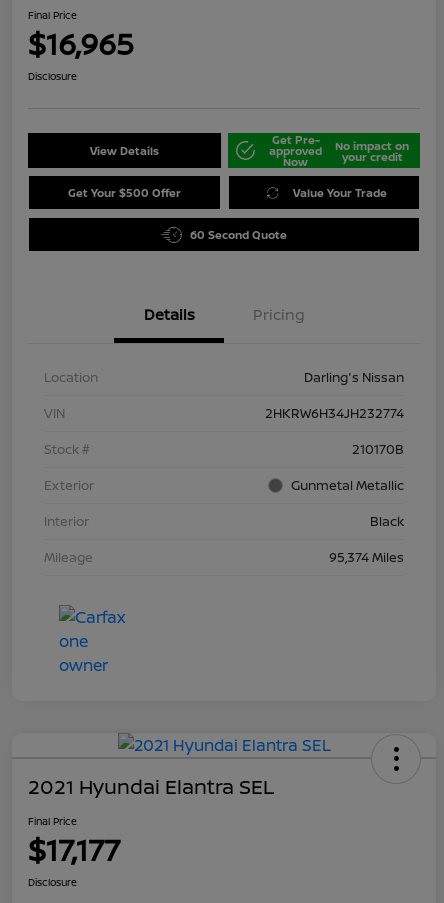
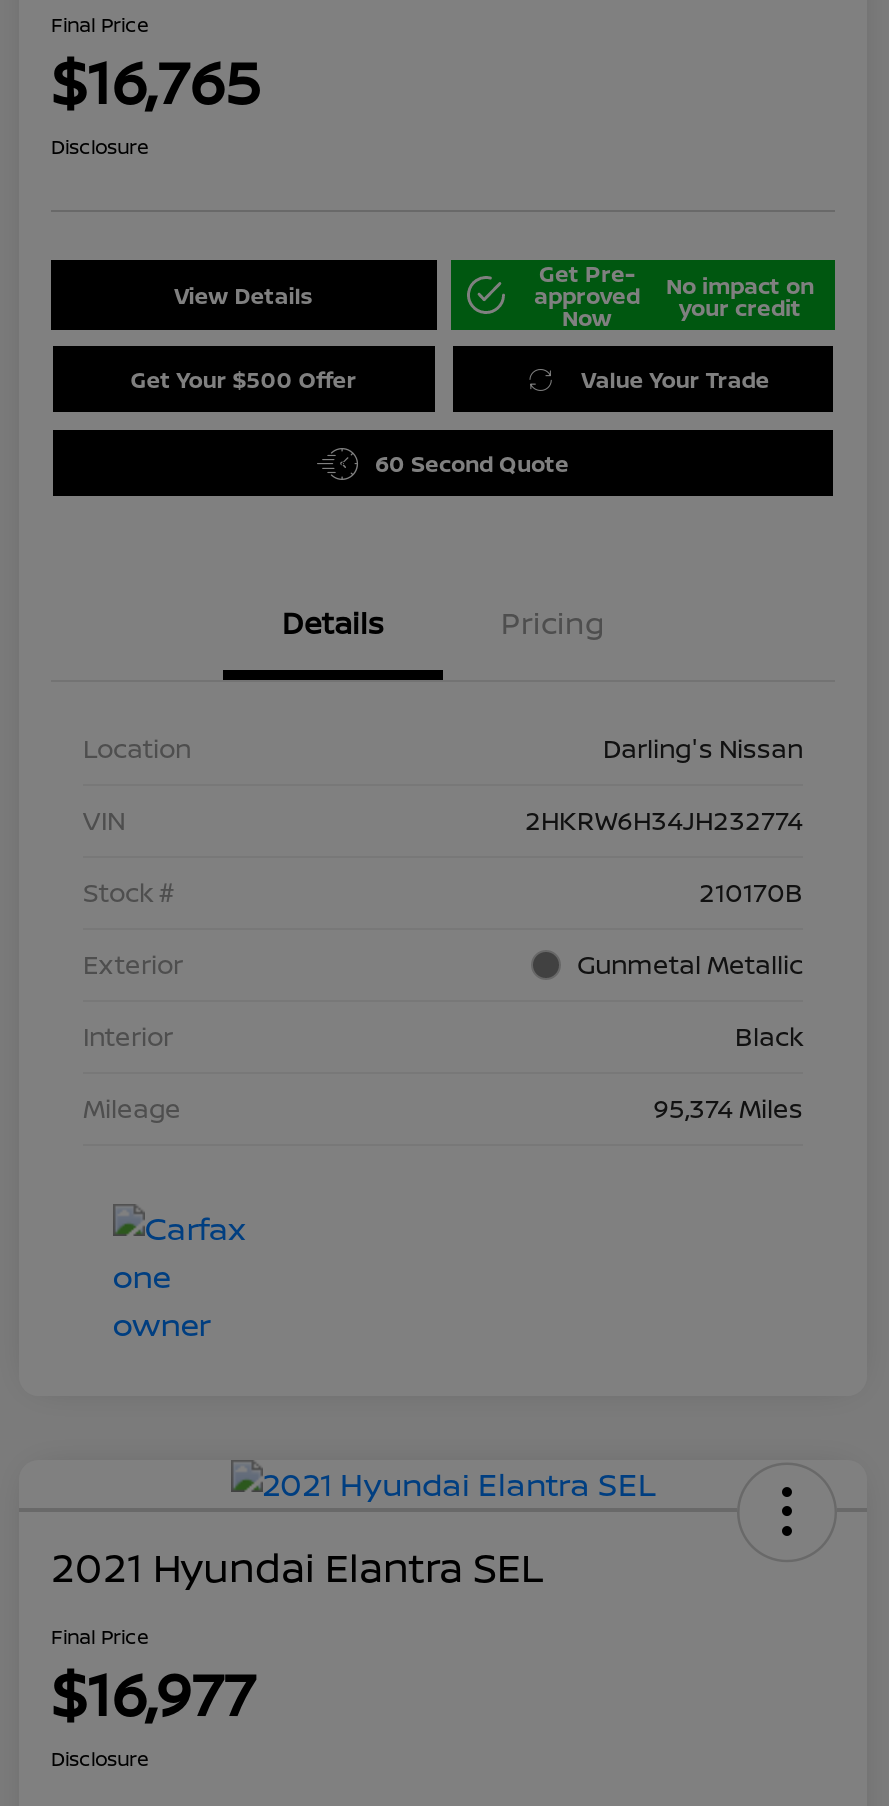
[28,23,134,64] $16,965 -> [51,40,261,122] $16,765
[28,829,120,870] $17,177 -> [51,1652,255,1734] $16,977

